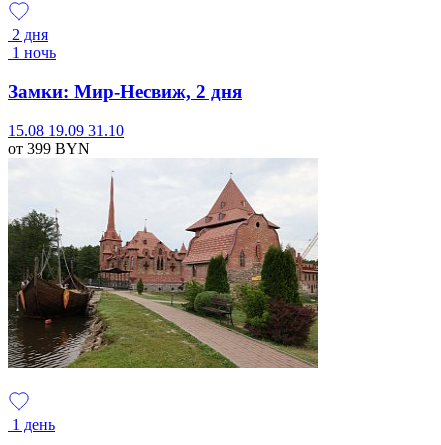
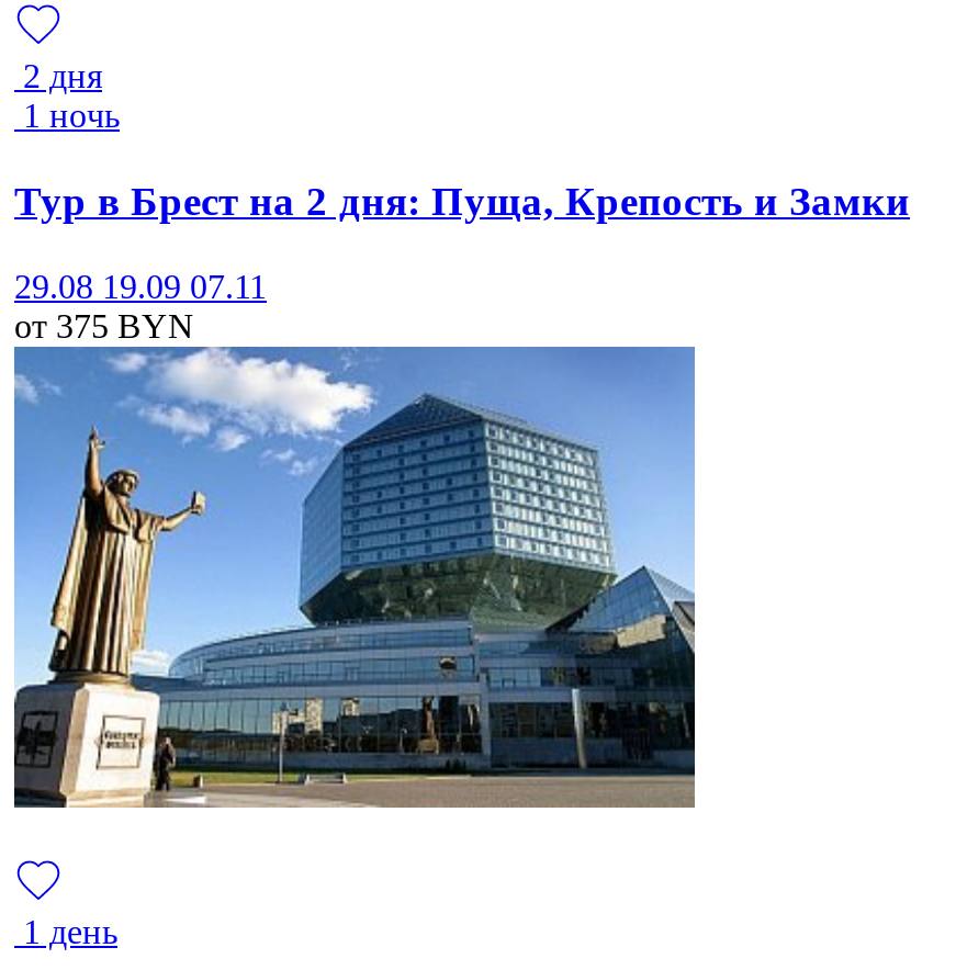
[8,81,242,102] Замки: Мир-Несвиж, 2 дня -> [14,177,910,223] Тур в Брест на 2 дня: Пуща, Крепость и Замки
[8,122,124,157] 15.08 19.09 31.10 | от 399 BYN -> [14,266,267,343] 29.08 19.09 07.11 | от 375 BYN
[7,159,319,369] [image] -> [12,346,697,809] [image]

